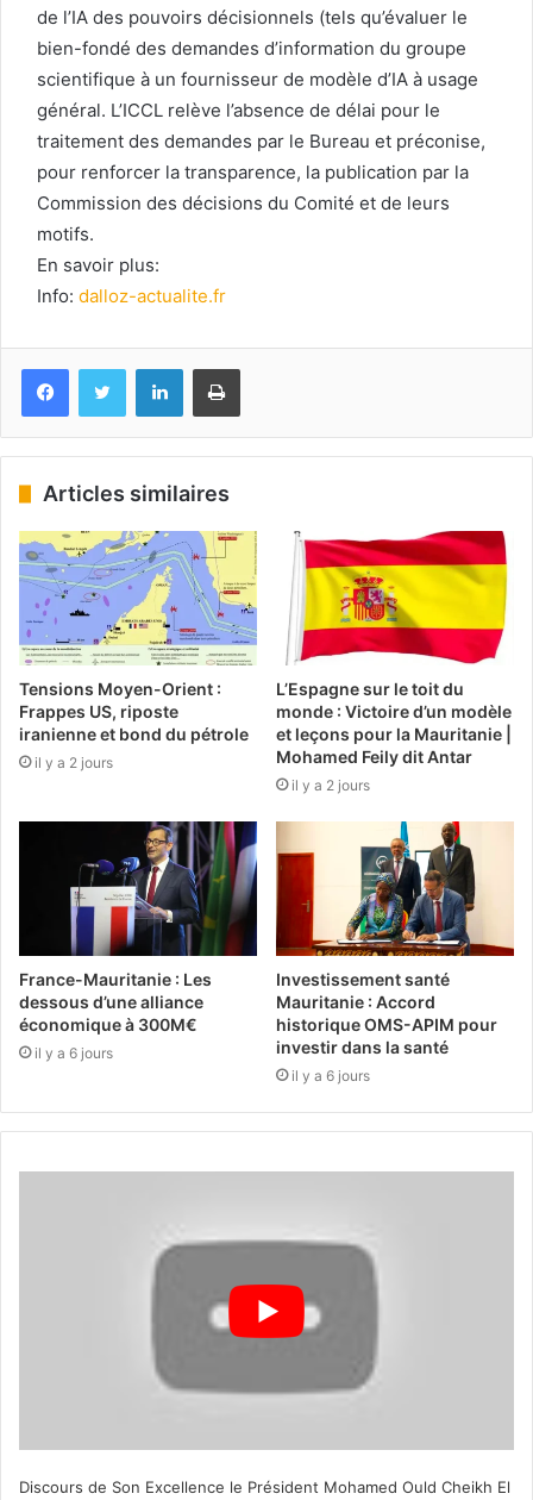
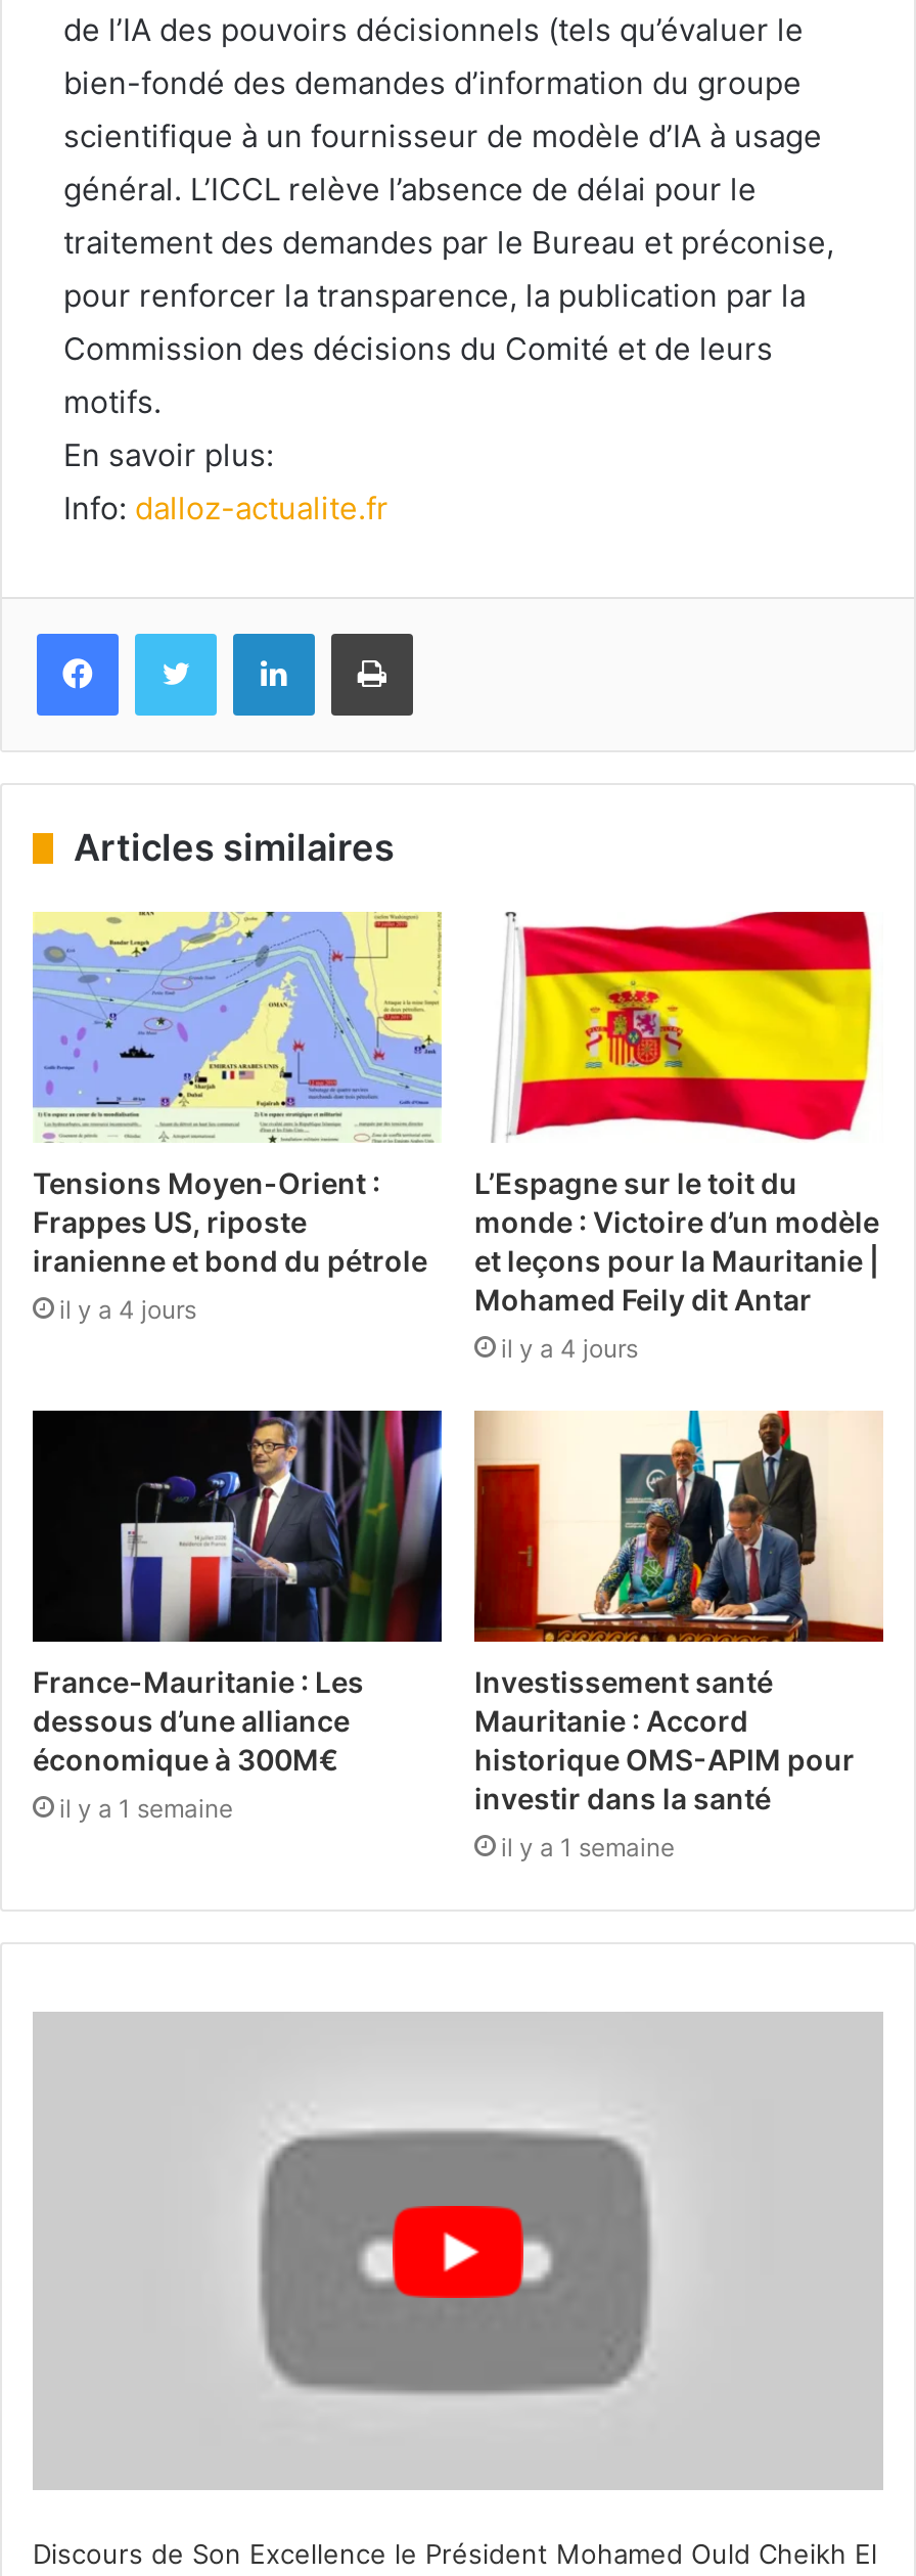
[35,754,113,771] il y a 2 jours -> [59,1294,196,1325] il y a 4 jours
[291,776,370,794] il y a 2 jours -> [501,1333,638,1364] il y a 4 jours
[35,1044,113,1062] il y a 6 jours -> [59,1793,233,1823] il y a 1 semaine
[291,1066,370,1084] il y a 6 jours -> [501,1831,675,1862] il y a 1 semaine

